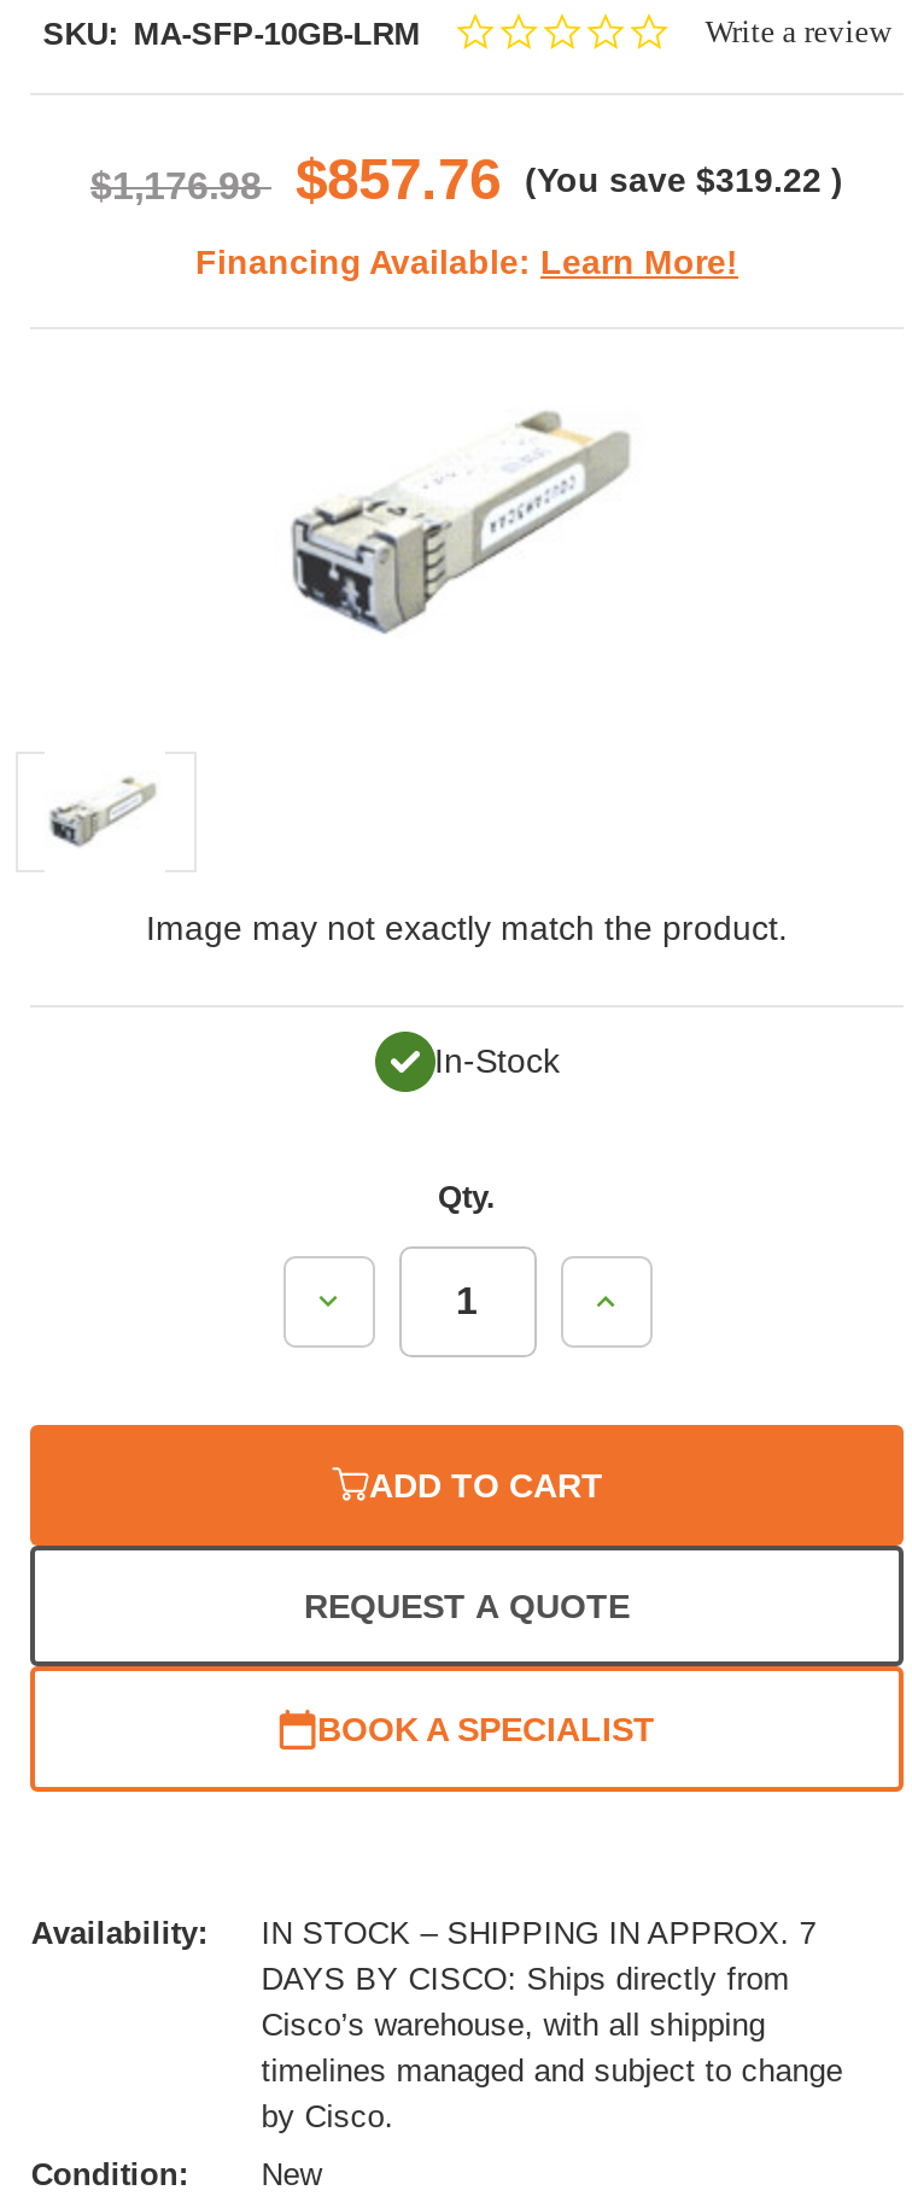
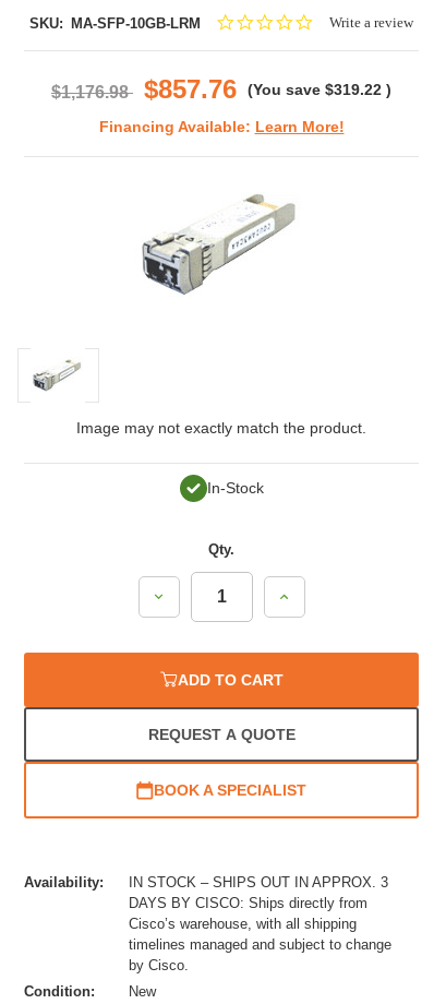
[261,1914,816,1950] IN STOCK – SHIPPING IN APPROX. 7 -> [128,874,388,890] IN STOCK – SHIPS OUT IN APPROX. 3

